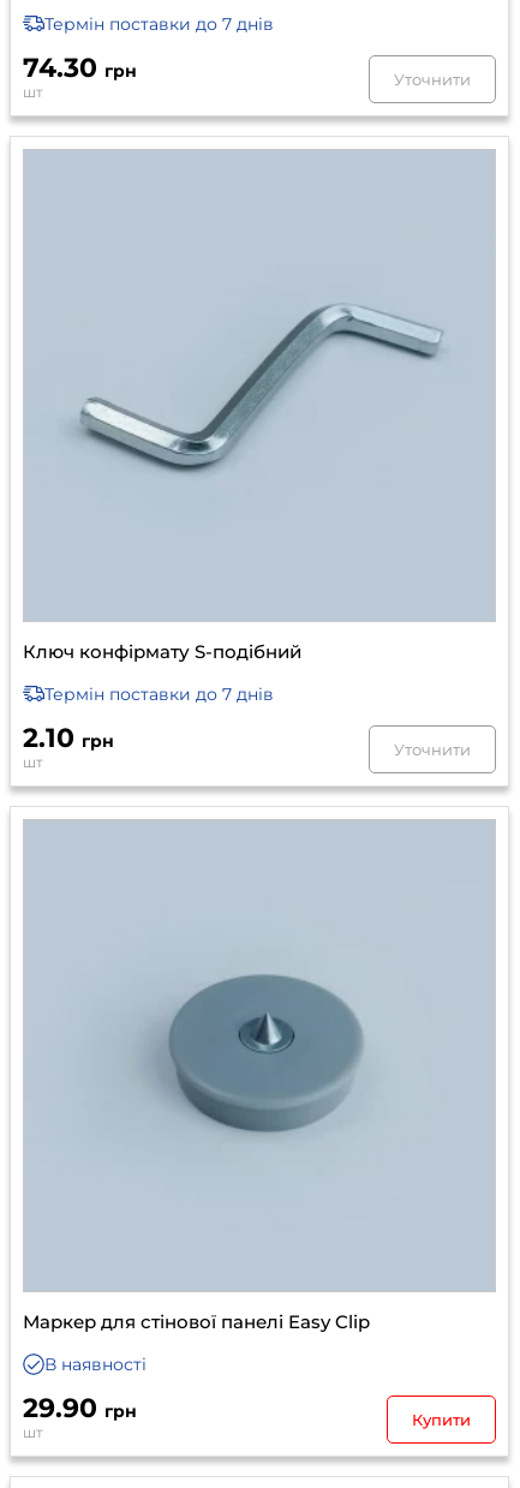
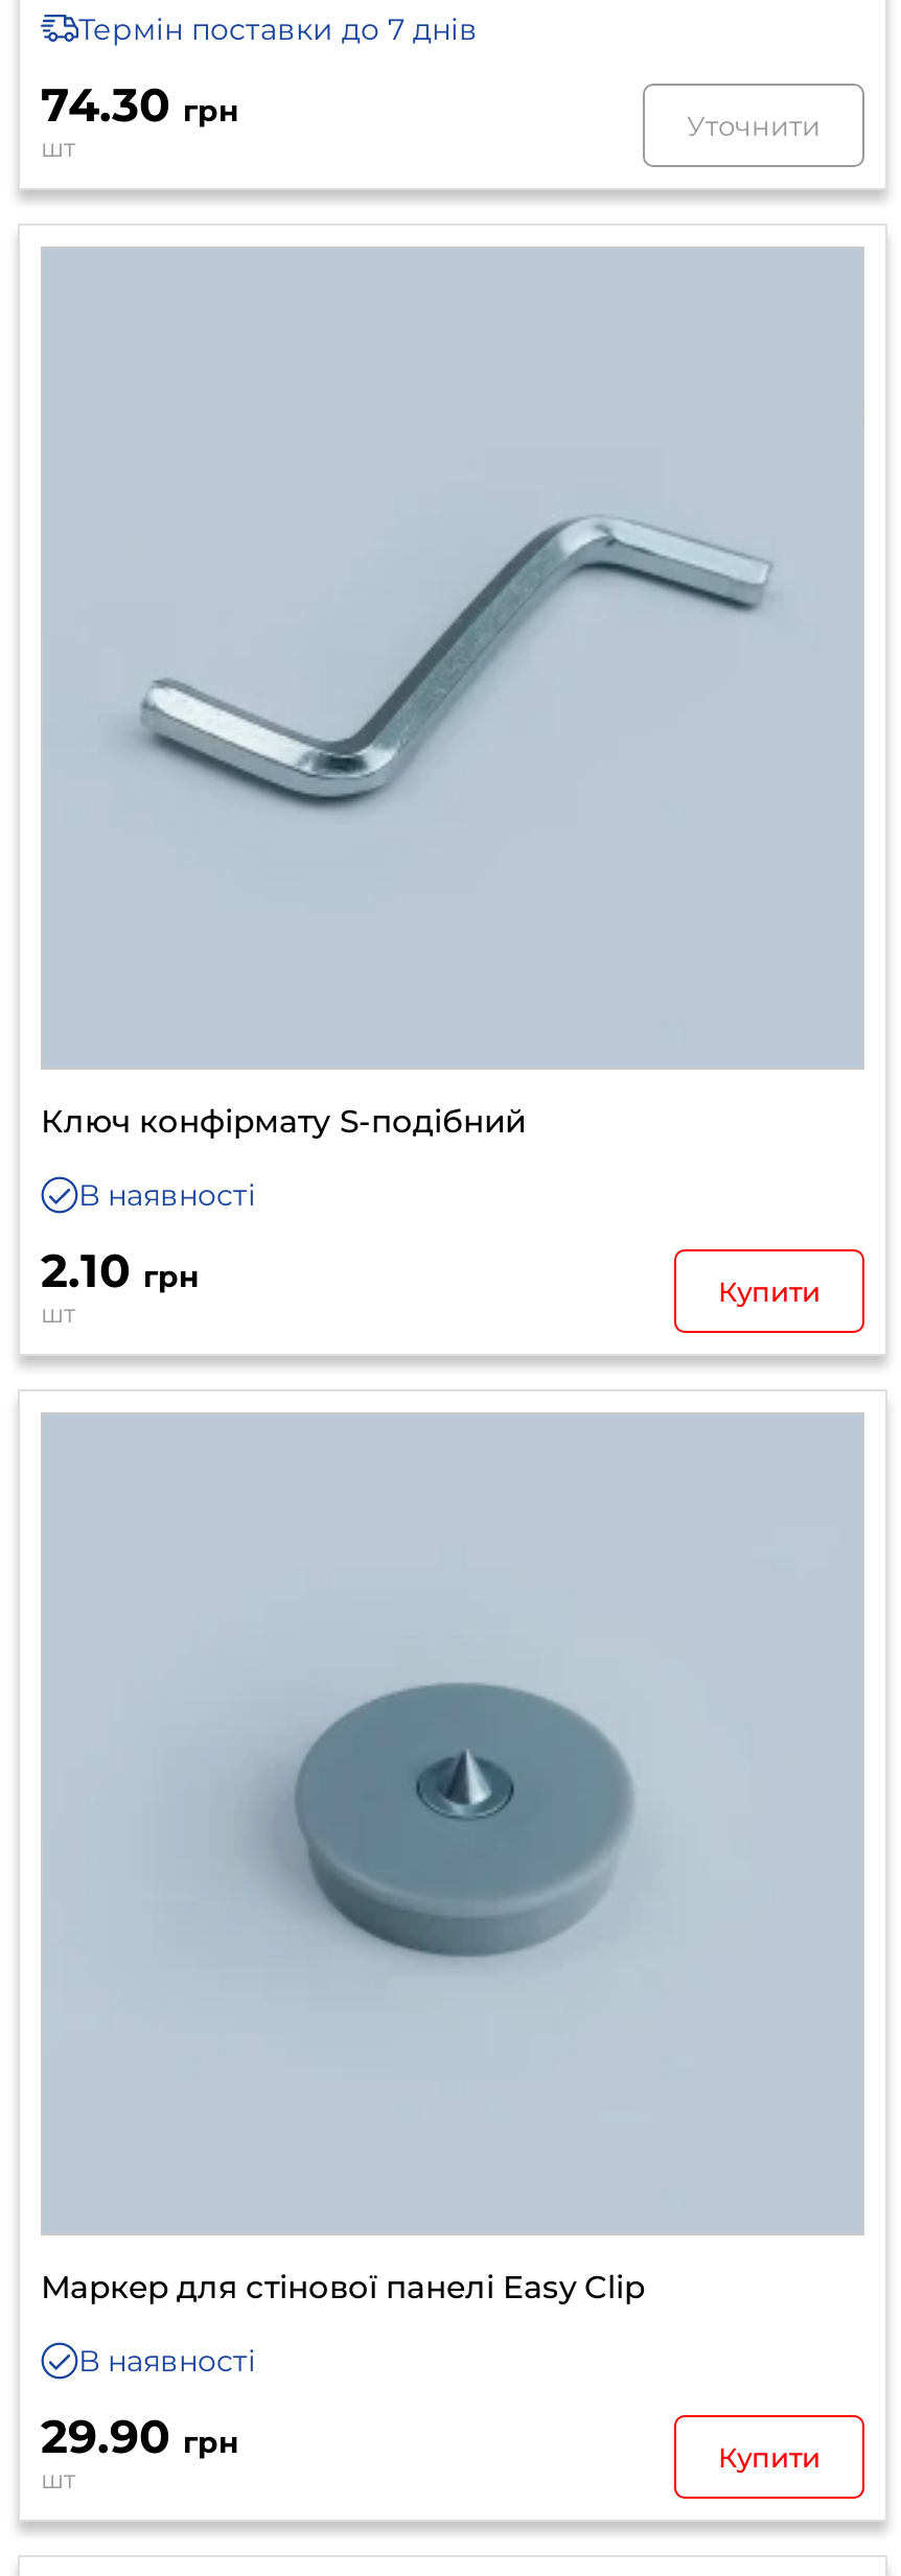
[44,683,274,705] Термін поставки до 7 днів -> [78,1176,256,1214] В наявності
[394,740,471,759] Уточнити -> [718,1274,821,1308] Купити

